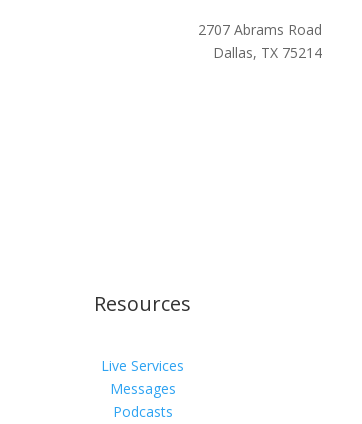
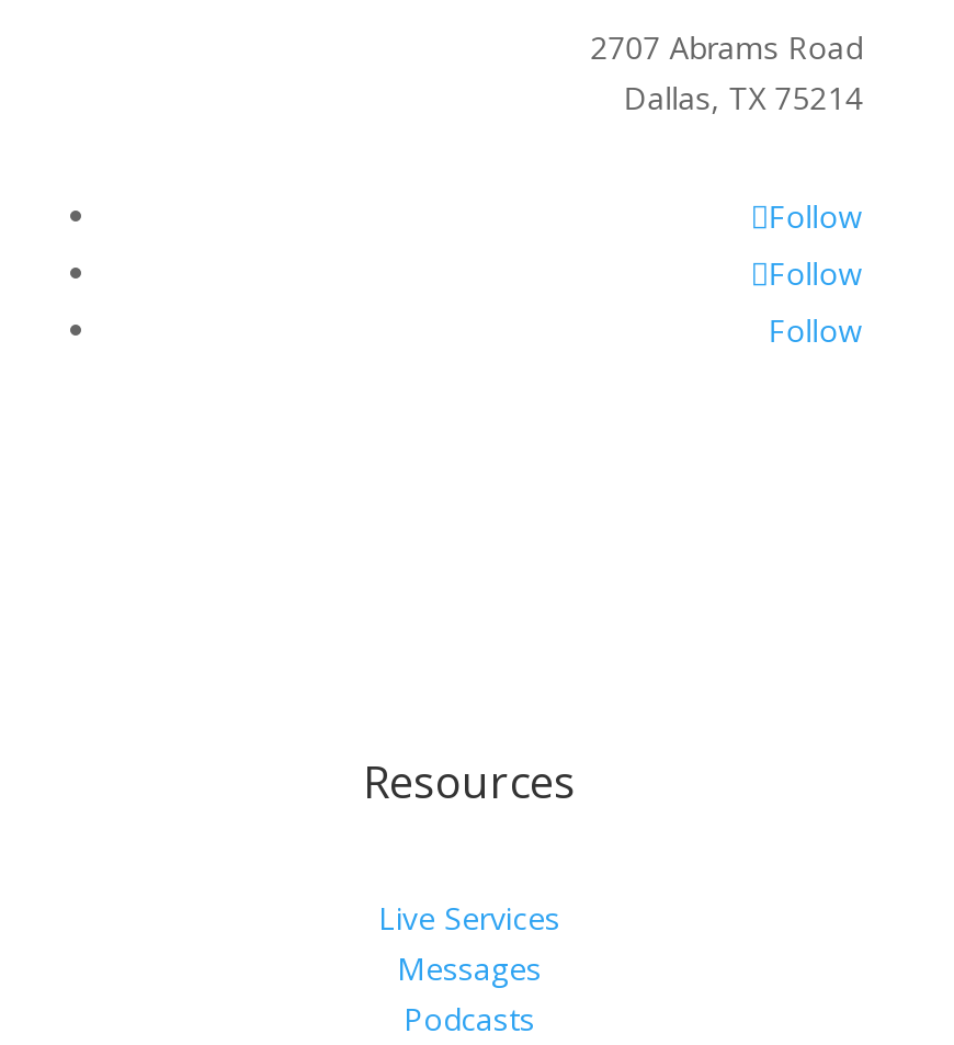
none -> [768,195,862,351] Follow | Follow | Follow

